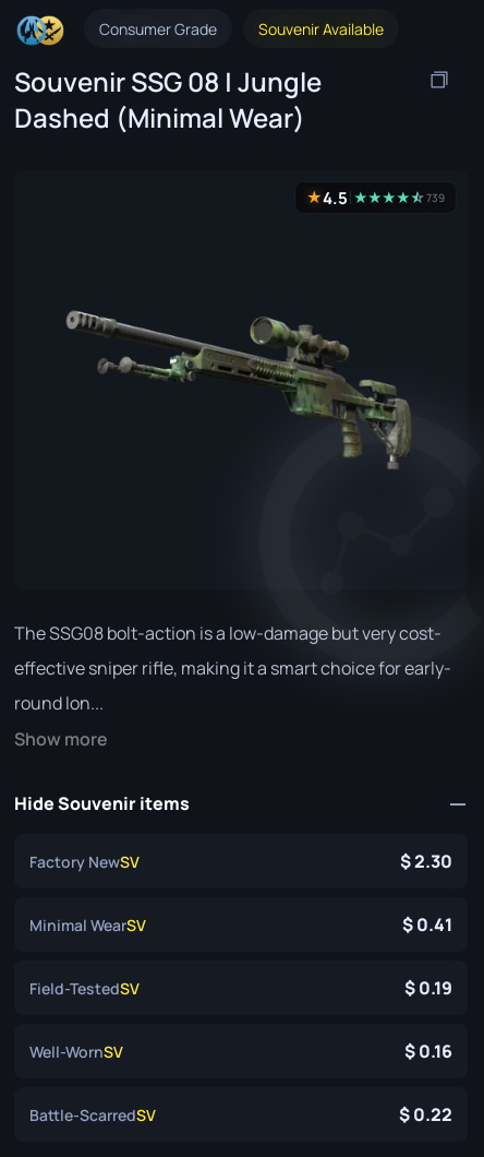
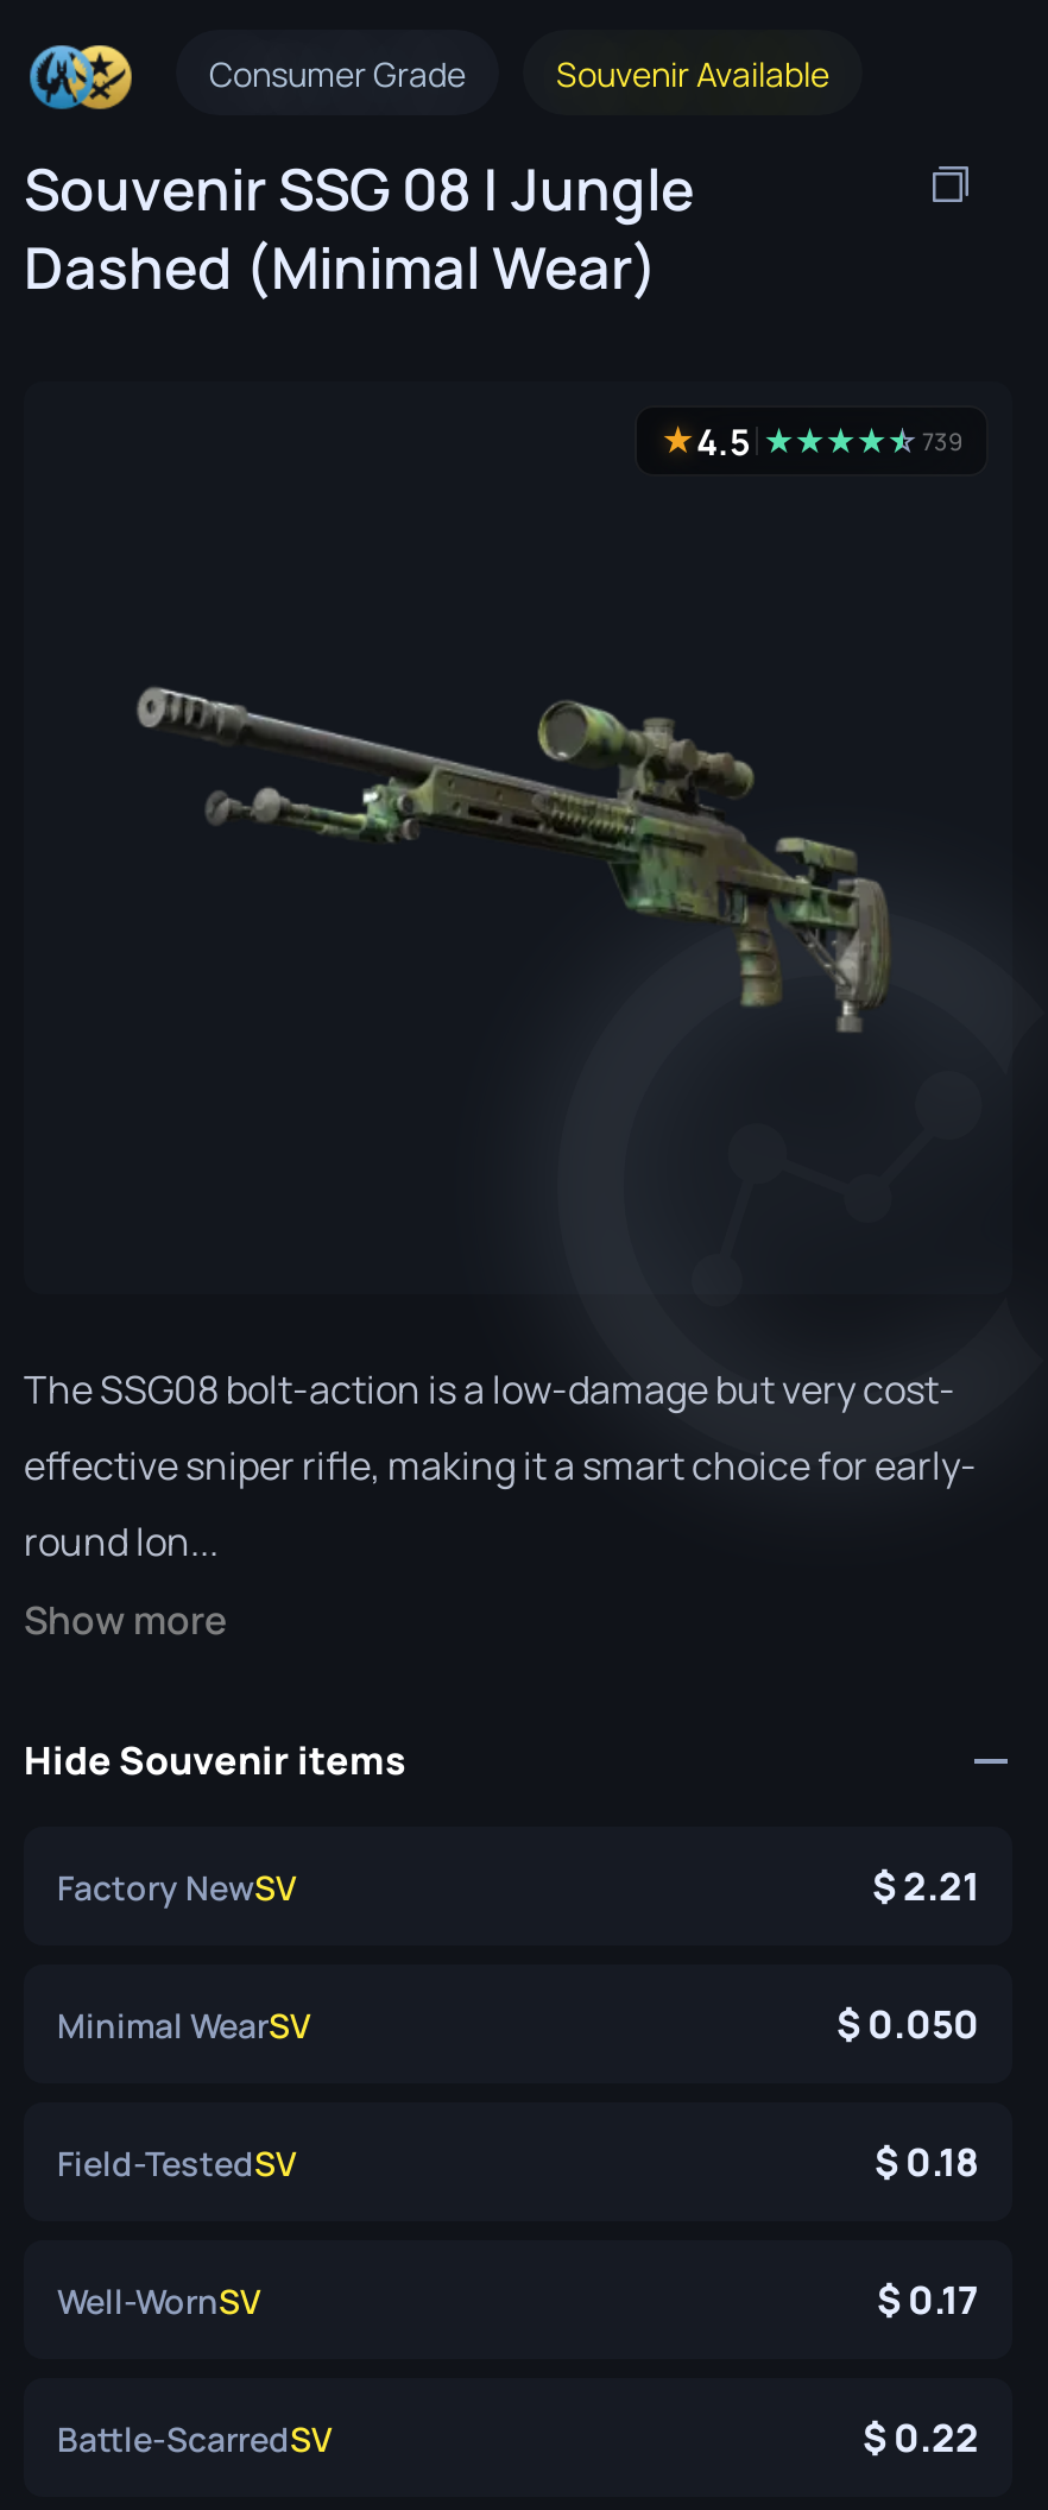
[414,849,452,873] 2.30 -> [903,1860,979,1912] 2.21
[416,913,452,937] 0.41 -> [867,1998,979,2050] 0.050
[419,976,452,1000] 0.19 -> [905,2136,979,2188] 0.18
[419,1039,452,1063] 0.16 -> [908,2273,979,2326] 0.17

